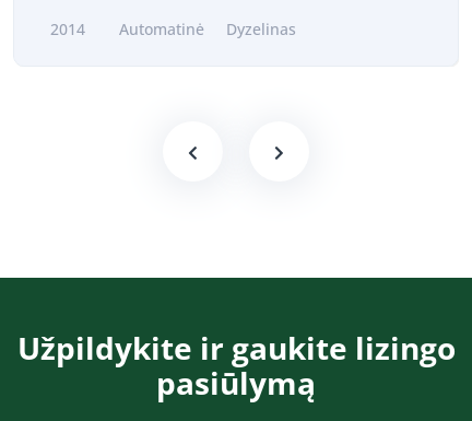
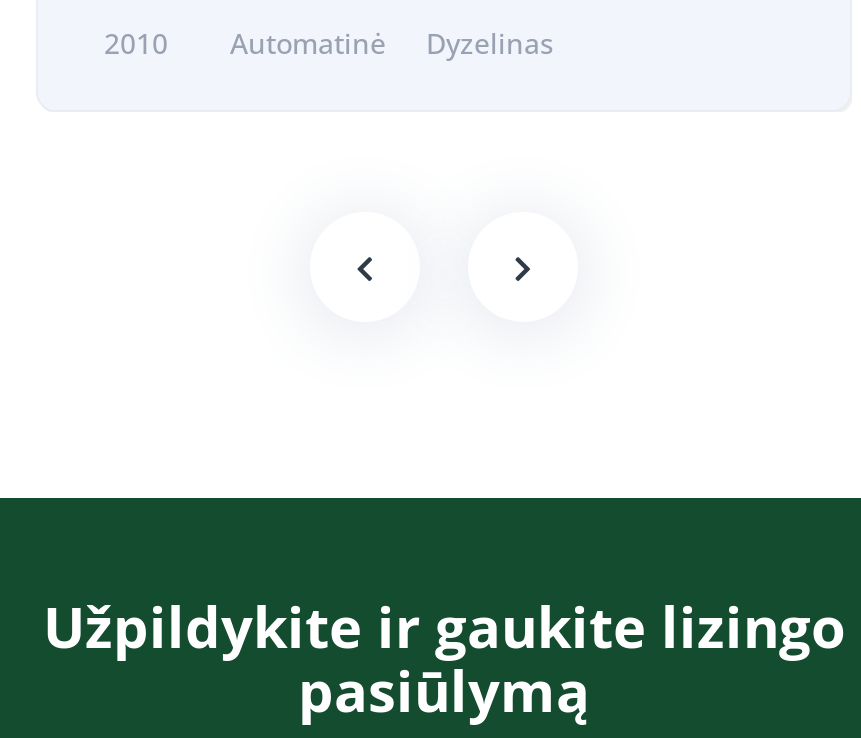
[50,19,296,40] 2014 Automatinė Dyzelinas -> [104,25,554,63] 2010 Automatinė Dyzelinas

